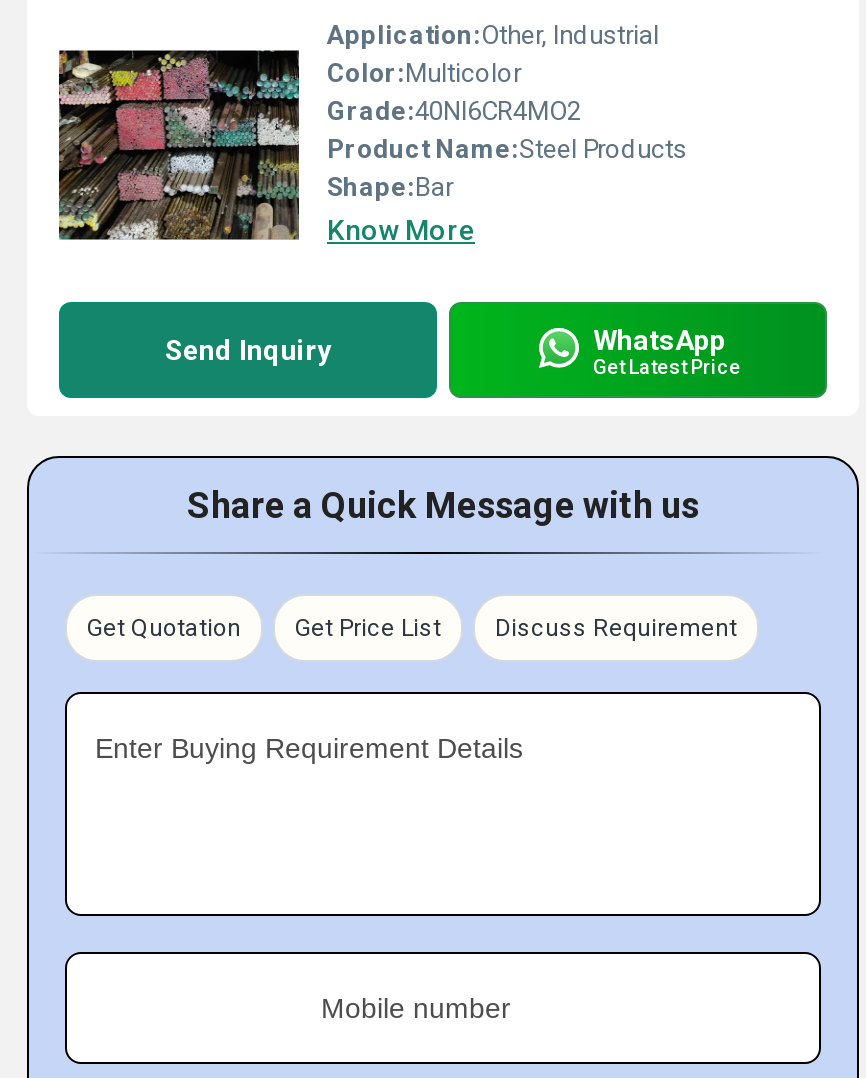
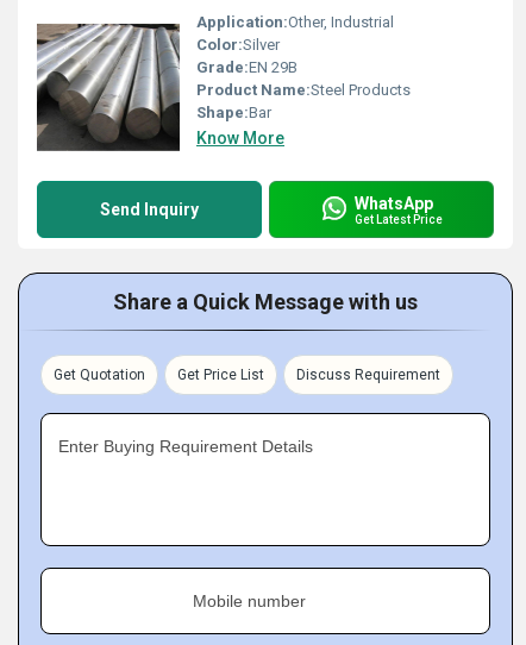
[57,38,581,252] [image] | Color:Multicolor | Grade:40NI6CR4MO2 -> [36,23,298,152] [image] | Color:Silver | Grade:EN 29B

